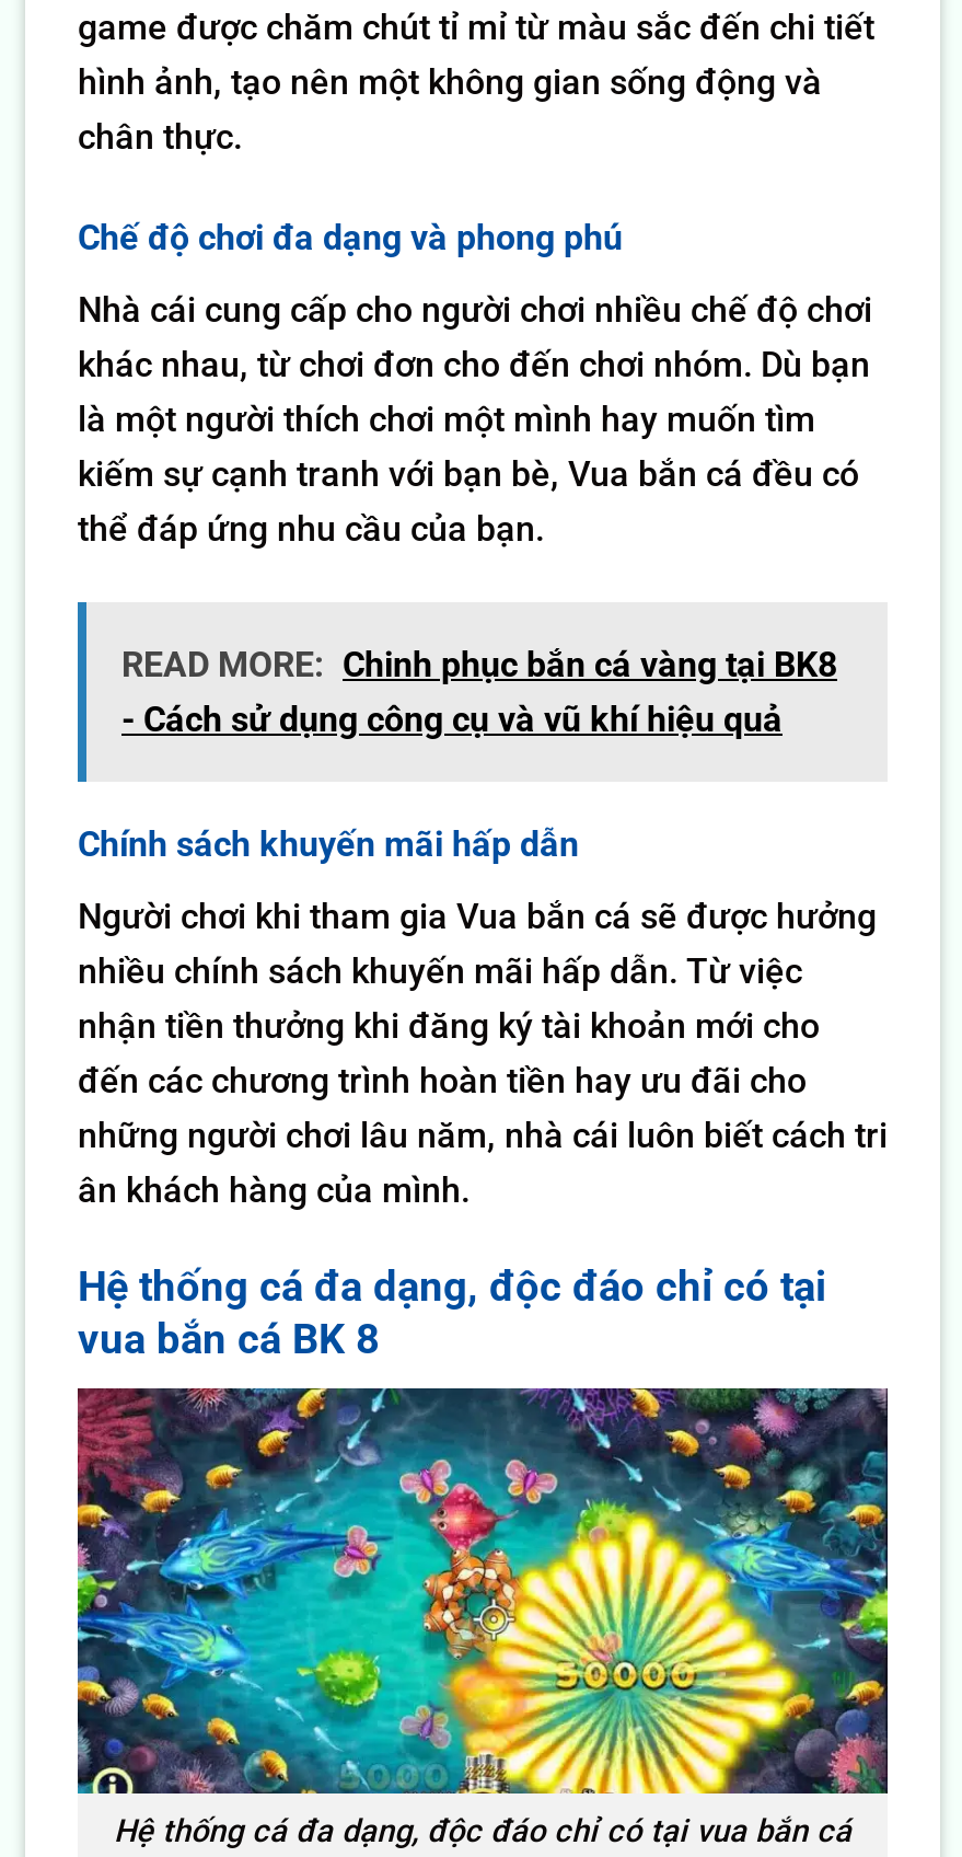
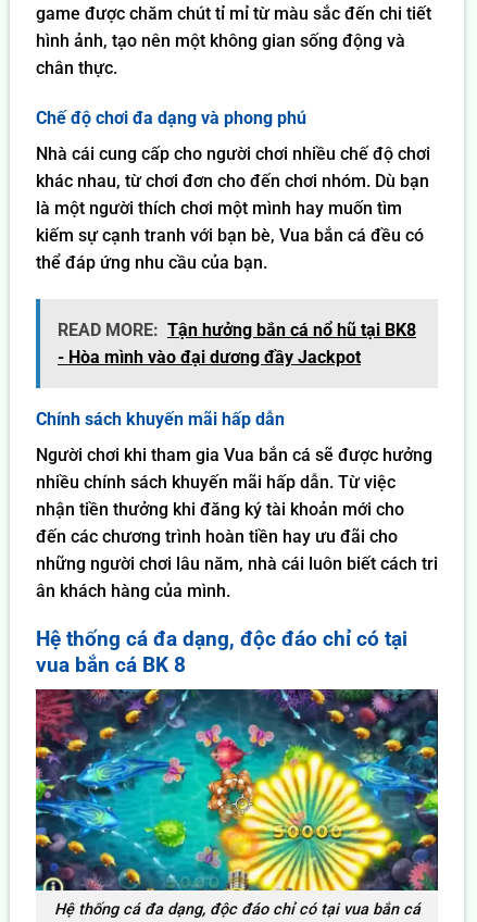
[121,643,837,740] READ MORE: Chinh phục bắn cá vàng tại BK8 | - Cách sử dụng công cụ và vũ khí hiệu quả -> [58,319,416,367] READ MORE: Tận hưởng bắn cá nổ hũ tại BK8 | - Hòa mình vào đại dương đầy Jackpot

